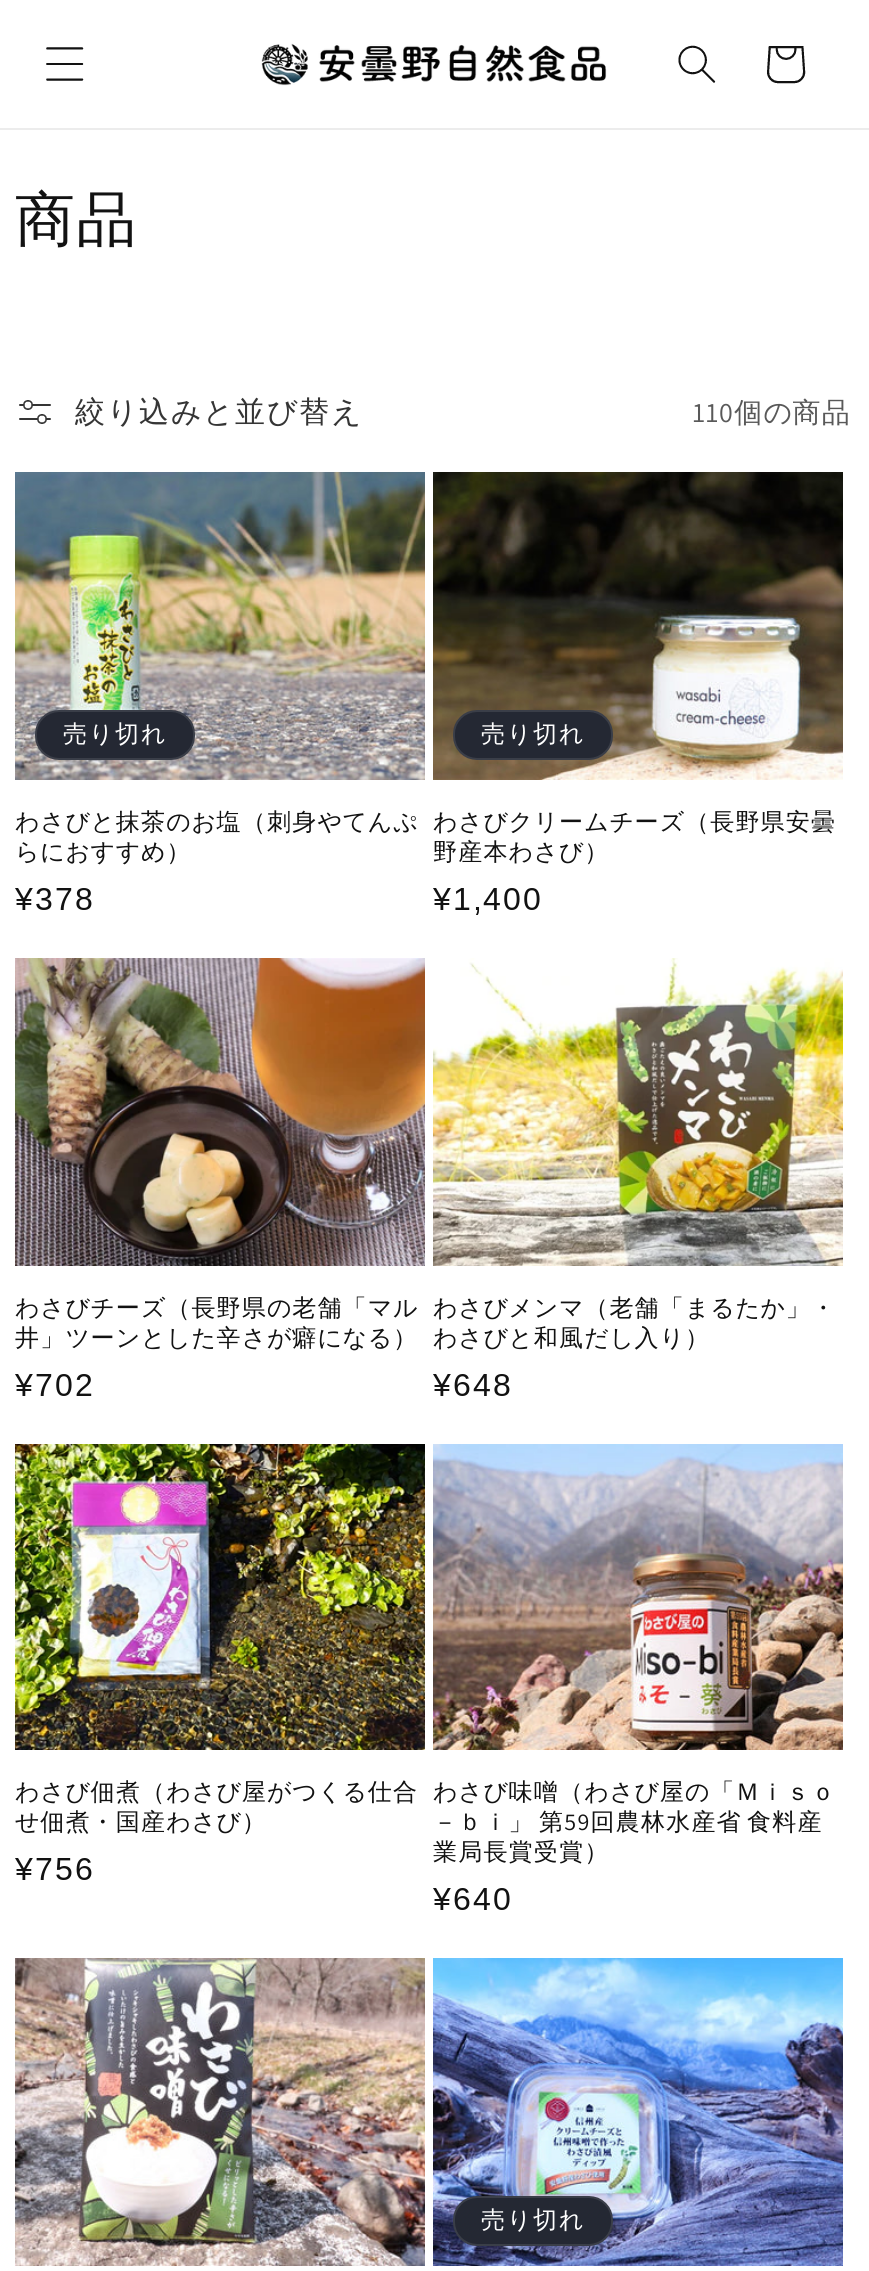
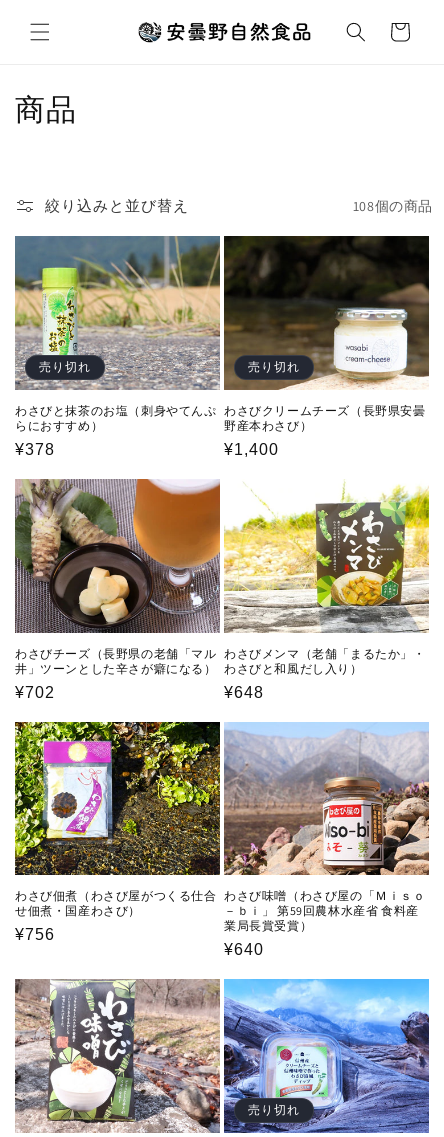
[693,393,851,429] 110個の商品 -> [353,196,433,214] 108個の商品

